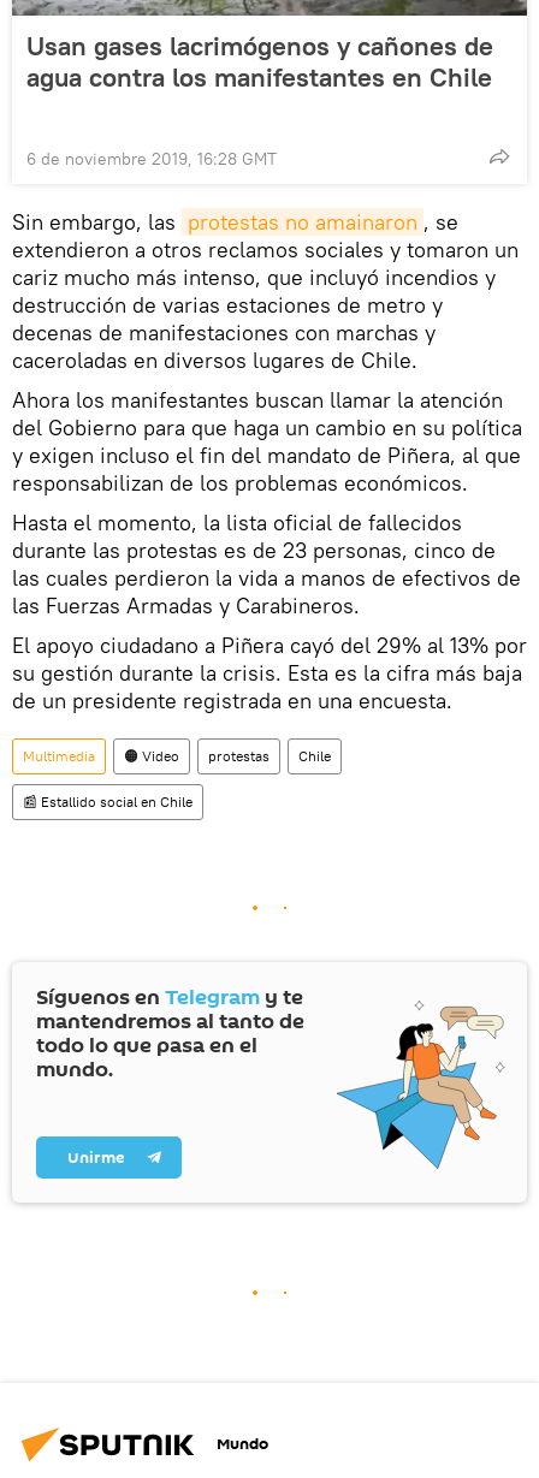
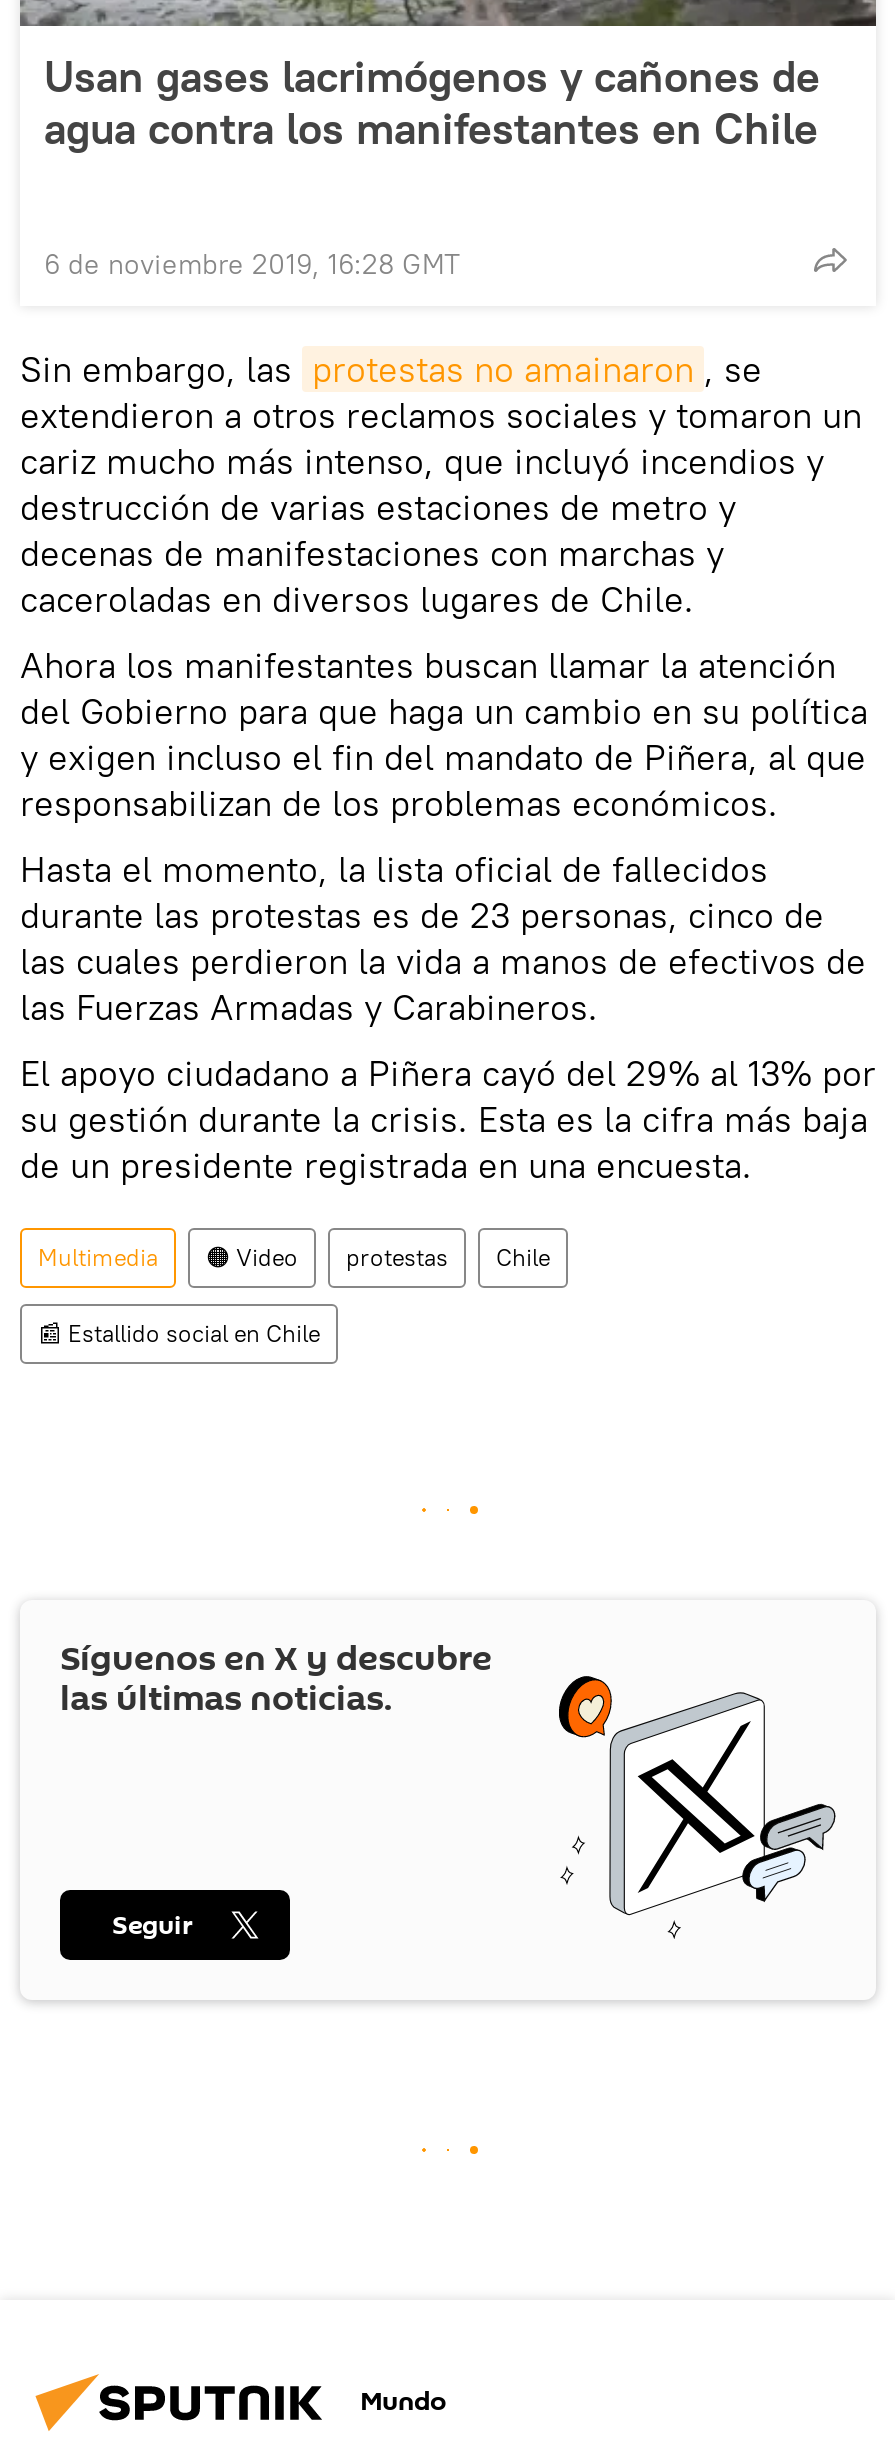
[36,982,505,1169] [image] | Síguenos en Telegram y te | mantendremos al tanto de | todo lo que pasa en el | mundo. -> [60,1634,838,1942] [image] | Síguenos en X y descubre | las últimas noticias.
[67,1146,124,1169] Unirme -> [112,1906,194,1944] Seguir

